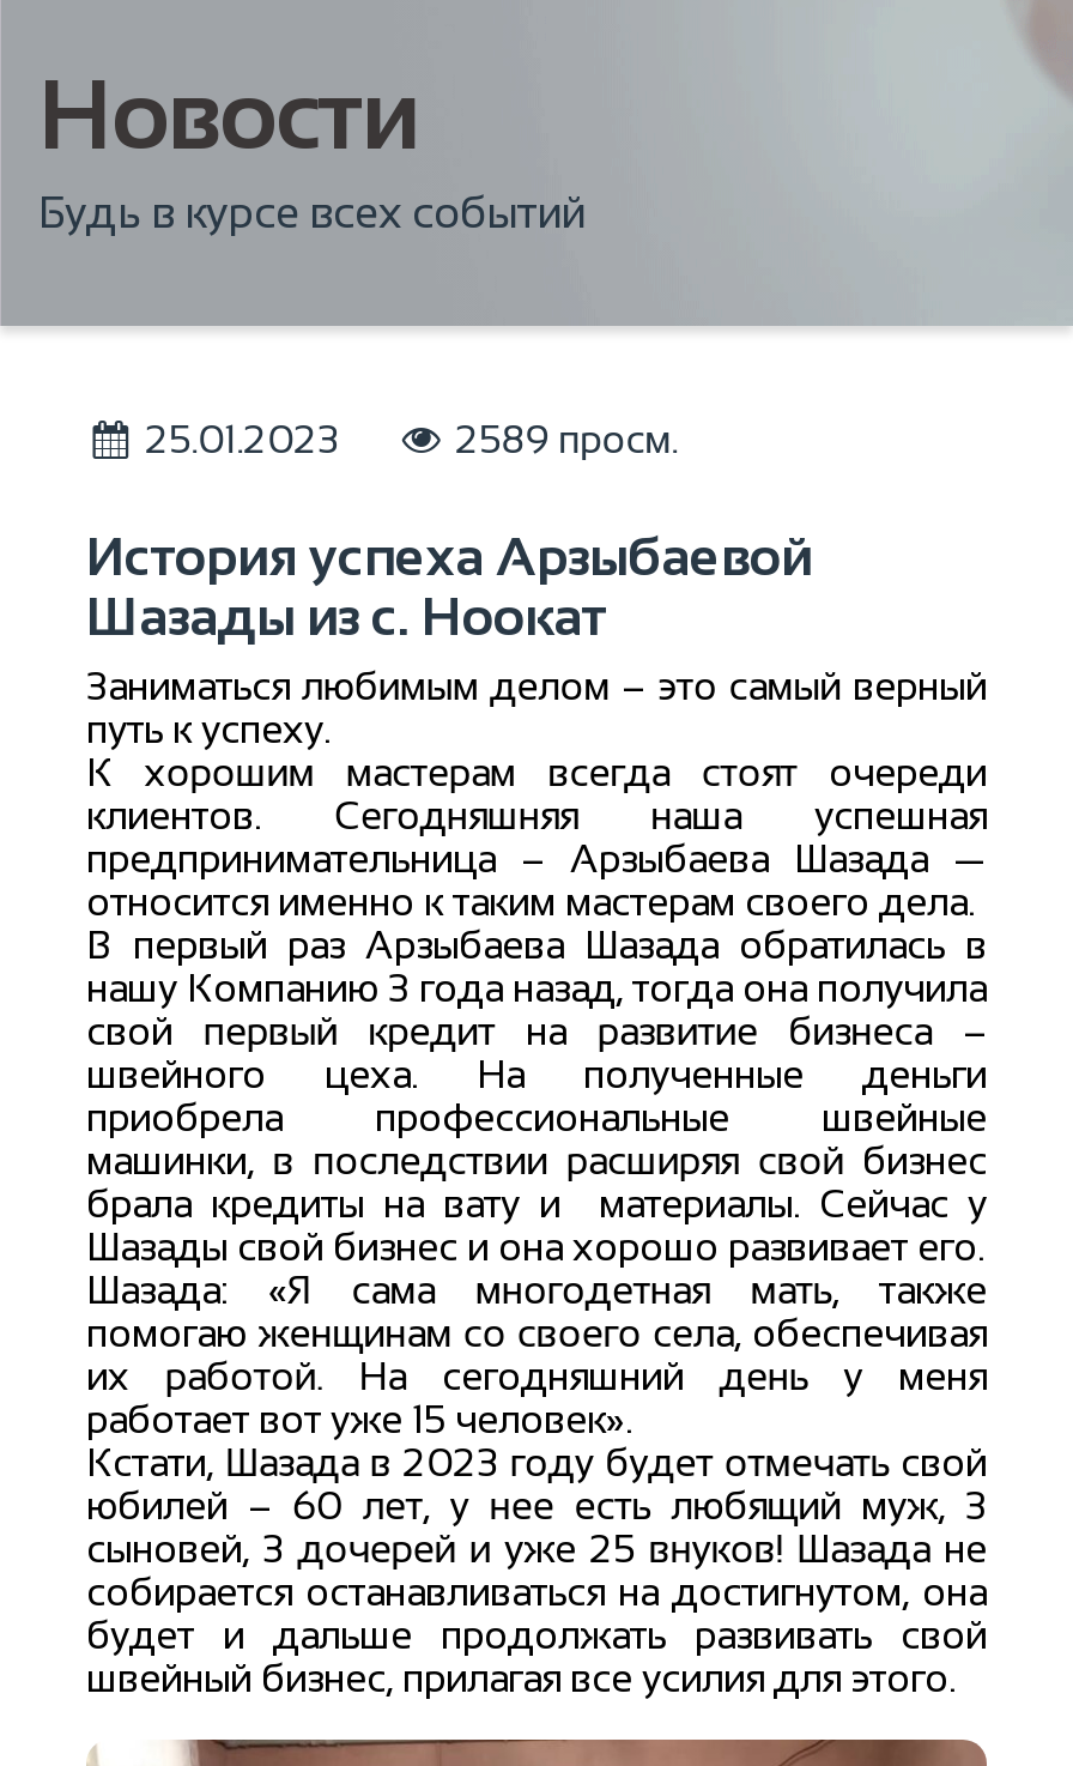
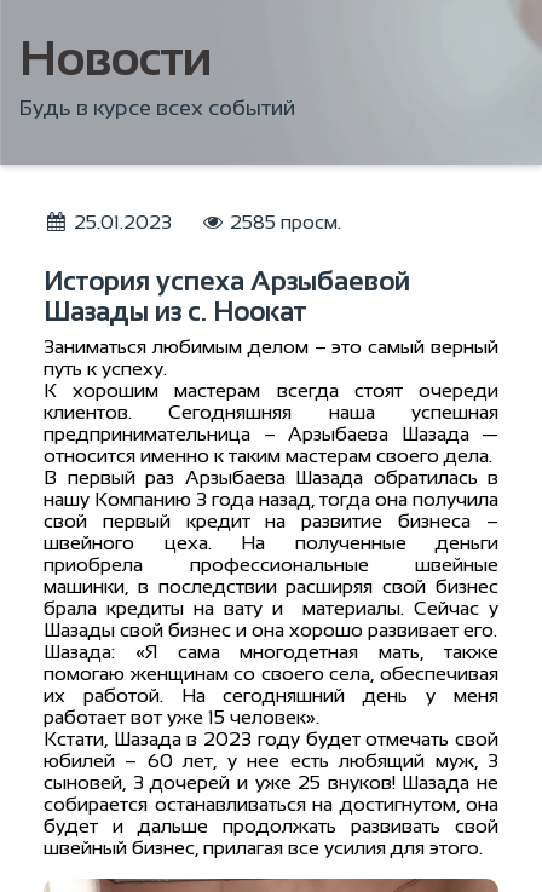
[136,419,678,460] 25.01.2023 2589 просм. -> [68,212,341,232] 25.01.2023 2585 просм.

